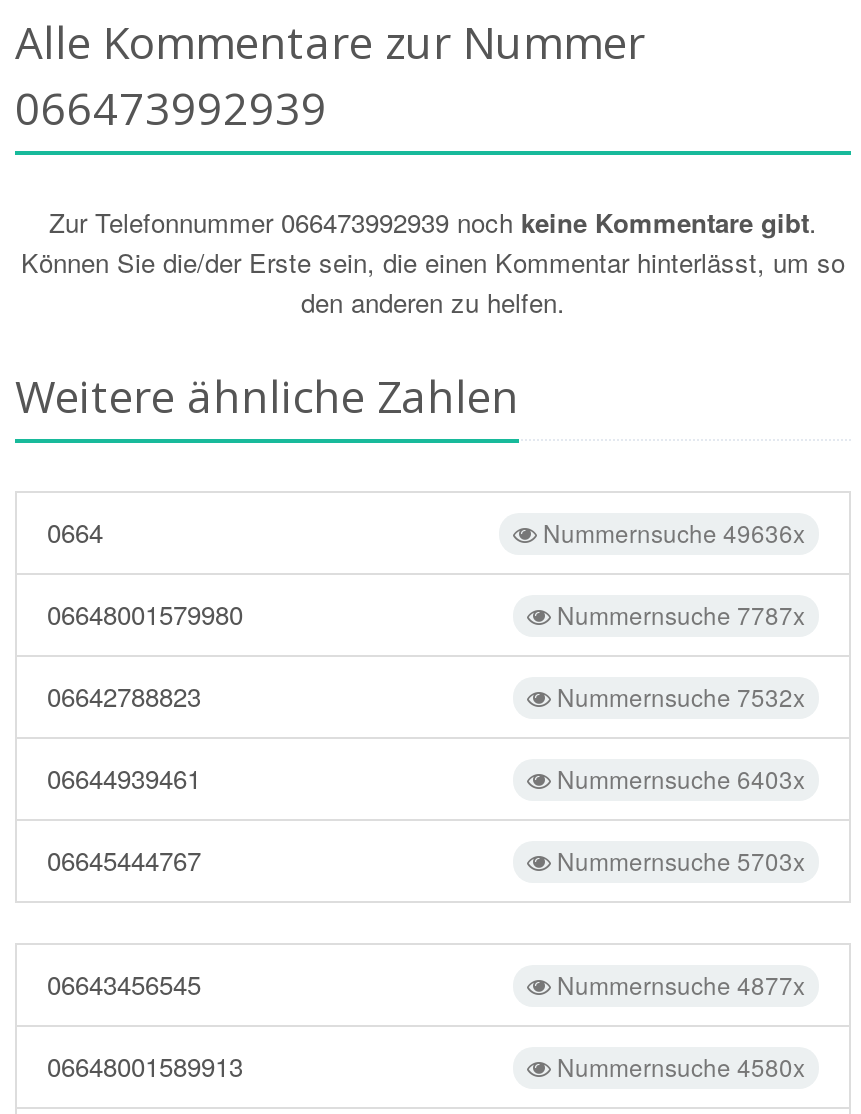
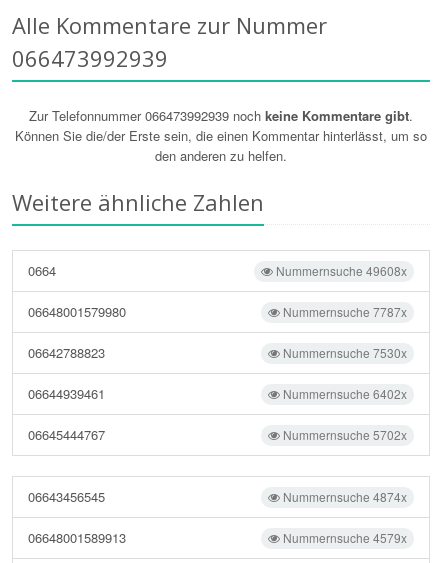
[537,515,805,549] Nummernsuche 49636x -> [273,262,407,279] Nummernsuche 49608x
[551,679,805,713] Nummernsuche 7532x -> [280,344,407,361] Nummernsuche 7530x
[551,761,805,795] Nummernsuche 6403x -> [280,385,407,402] Nummernsuche 6402x
[551,843,805,877] Nummernsuche 5703x -> [280,426,407,443] Nummernsuche 5702x
[551,967,805,1001] Nummernsuche 4877x -> [280,488,407,505] Nummernsuche 4874x
[551,1049,805,1083] Nummernsuche 4580x -> [280,529,407,546] Nummernsuche 4579x

